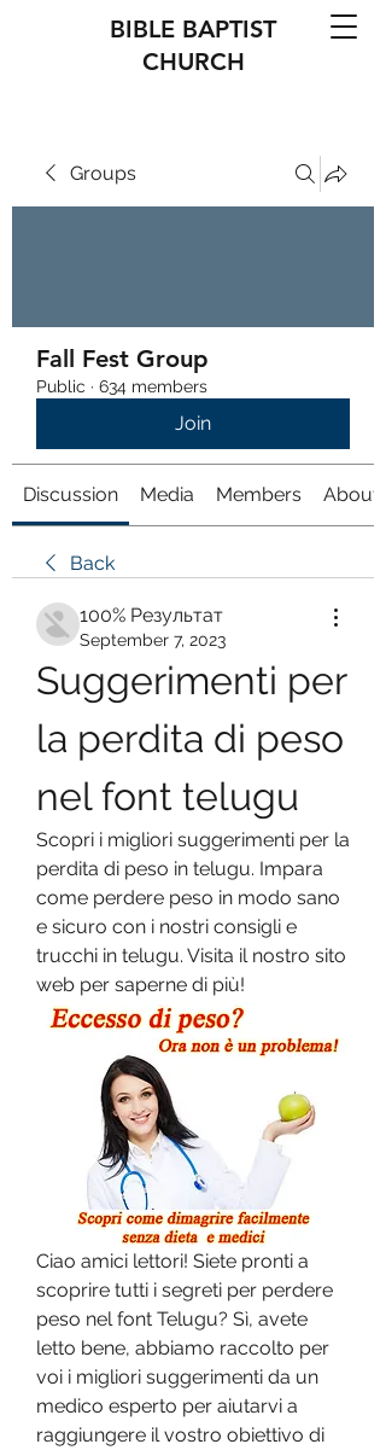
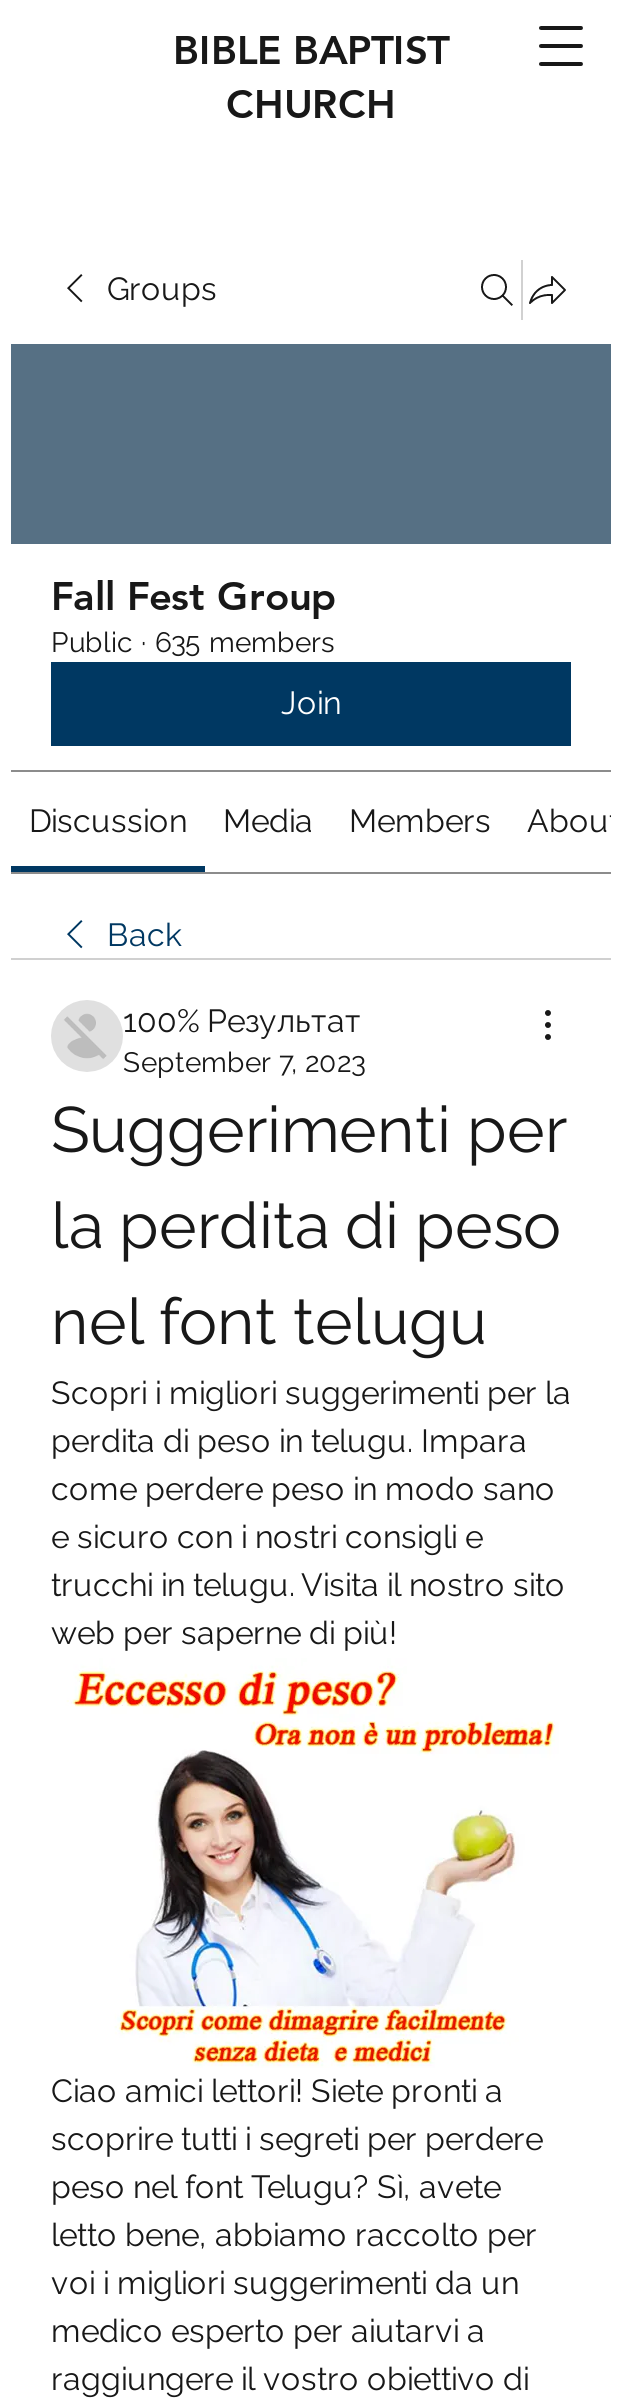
[36,377,207,396] Public · 634 members -> [51,626,335,658] Public · 635 members

